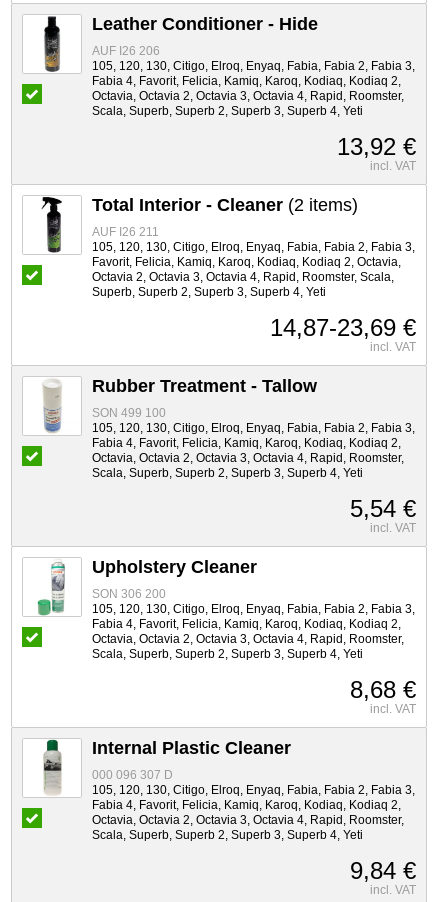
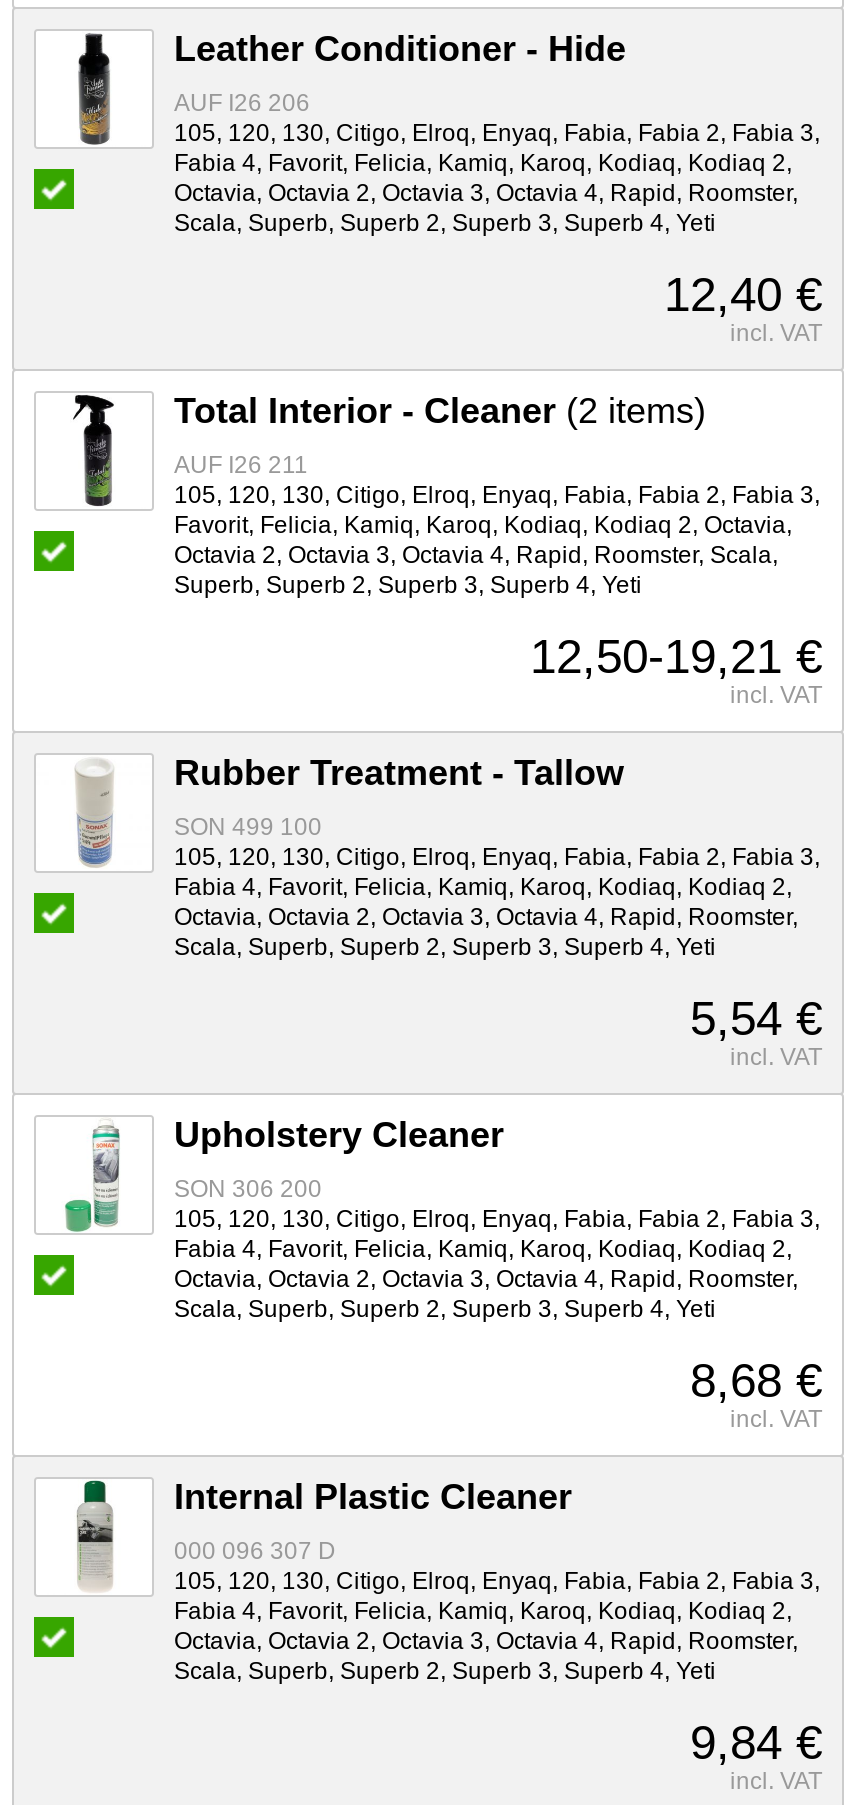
[337,133,416,160] 13,92 € -> [664,267,822,321] 12,40 €
[270,314,416,341] 14,87-23,69 € -> [530,629,822,683] 12,50-19,21 €

